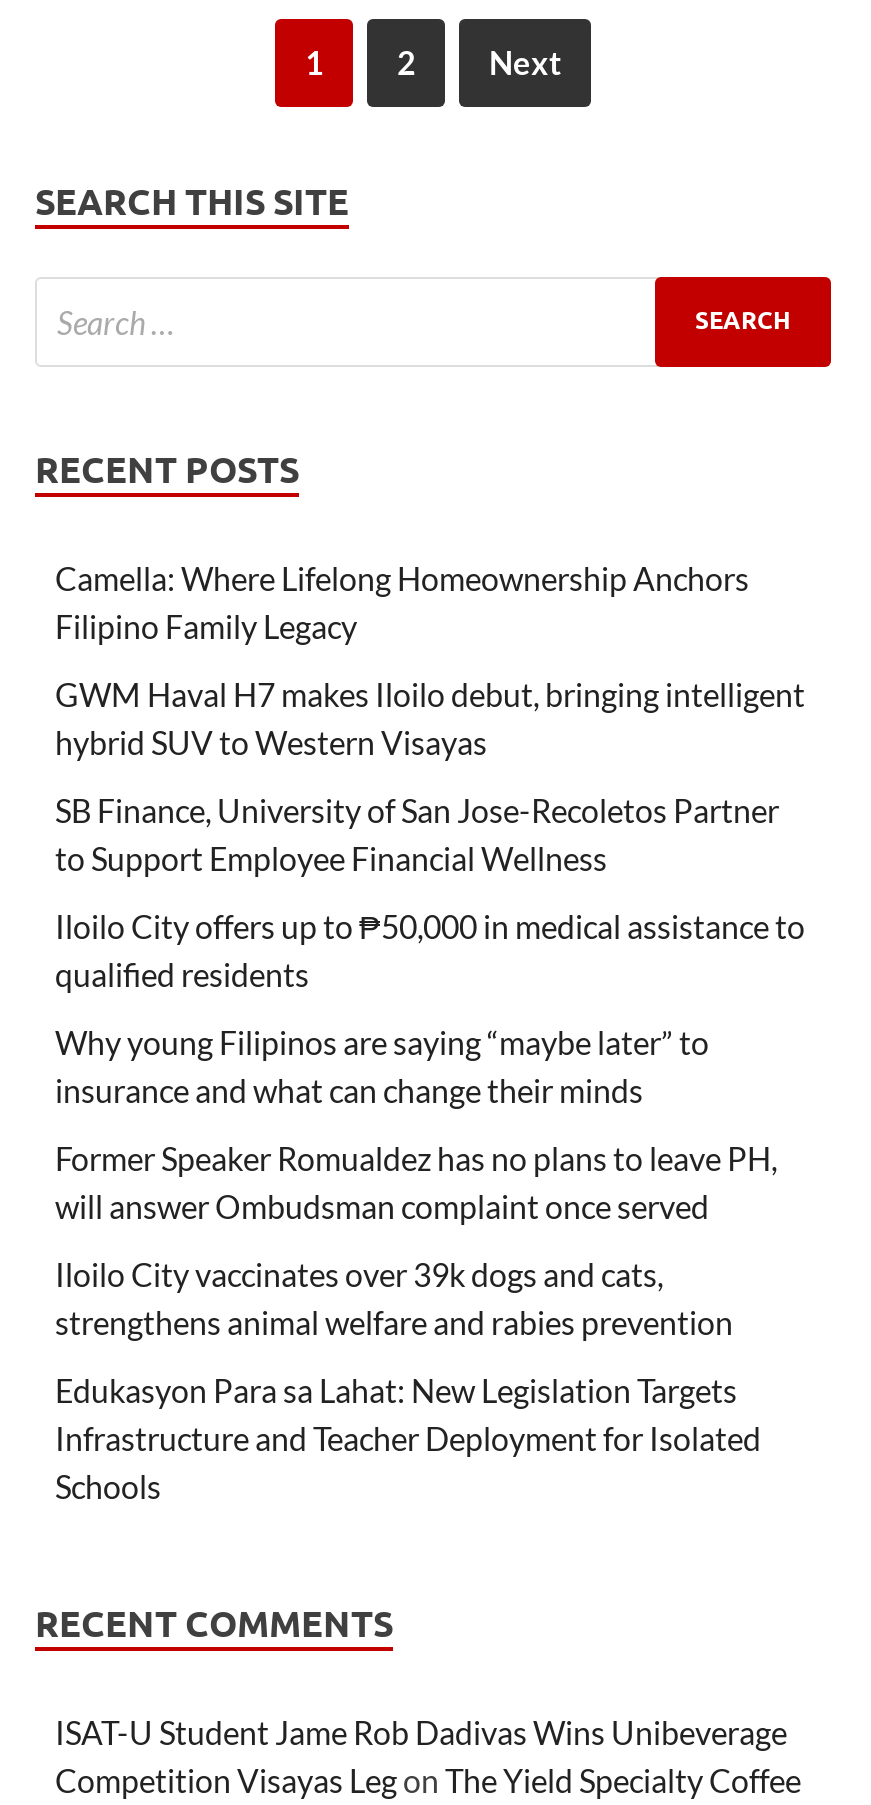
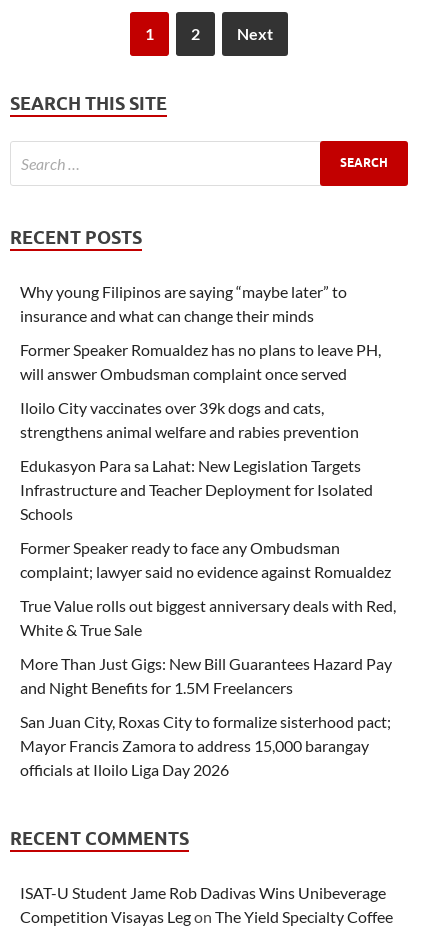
[55,559,805,993] Camella: Where Lifelong Homeownership Anchors | Filipino Family Legacy | GWM Haval H7 makes Iloilo debut, bringing intelligent | hybrid SUV to Western Visayas | SB Finance, University of San Jose-Recoletos Partner | to Support Employee Financial Wellness | Iloilo City offers up to ₱50,000 in medical assistance to | qualified residents -> none
moved [55,1023,777,1505] -> [20,282,381,523]: Why young Filipinos are saying “maybe later” to | insurance and what can change their minds | Former Speaker Romualdez has no plans to leave PH, | ... | Infrastructure and Teacher Deployment for Isolated | Schools
none -> [20,538,396,779] Former Speaker ready to face any Ombudsman | complaint; lawyer said no evidence against Romualdez | True Value rolls out biggest anniversary deals with Red, | White & True Sale | More Than Just Gigs: New Bill Guarantees Hazard Pay | and Night Benefits for 1.5M Freelancers | San Juan City, Roxas City to formalize sisterhood pact; | Mayor Francis Zamora to address 15,000 barangay | officials at Iloilo Liga Day 2026

